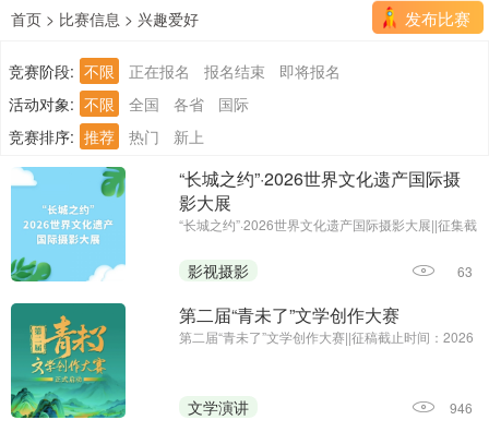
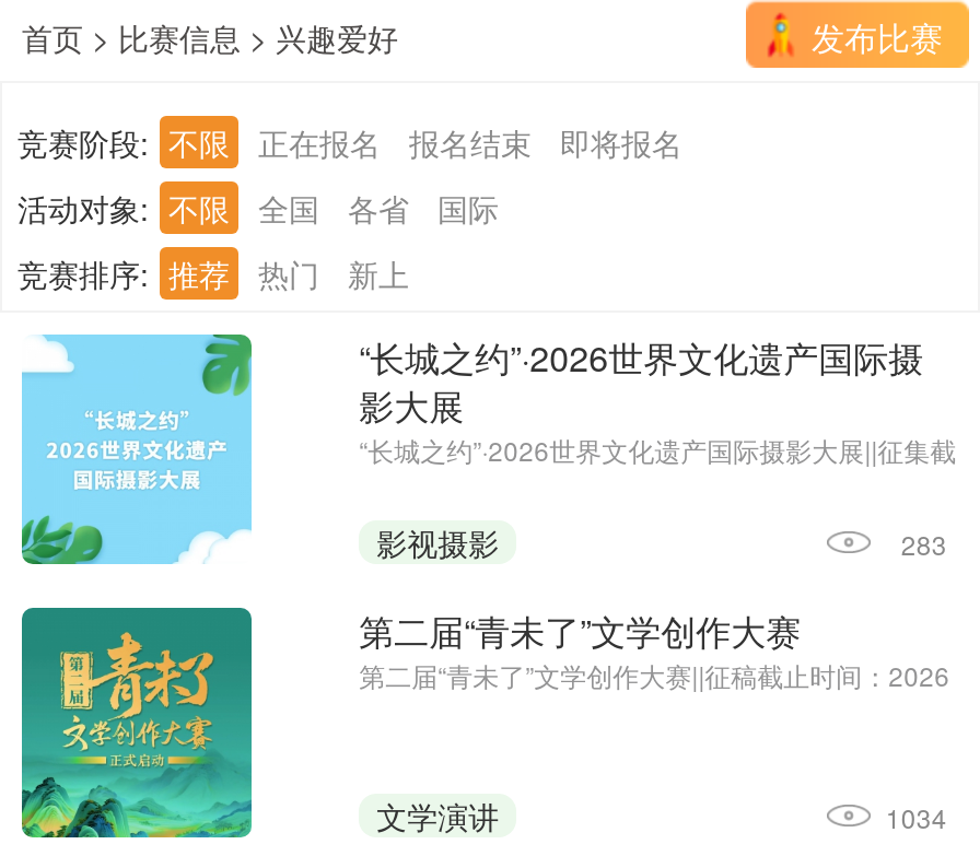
[457,262,473,280] 63 -> [901,525,947,562] 283
[450,398,473,417] 946 -> [886,798,947,835] 1034

